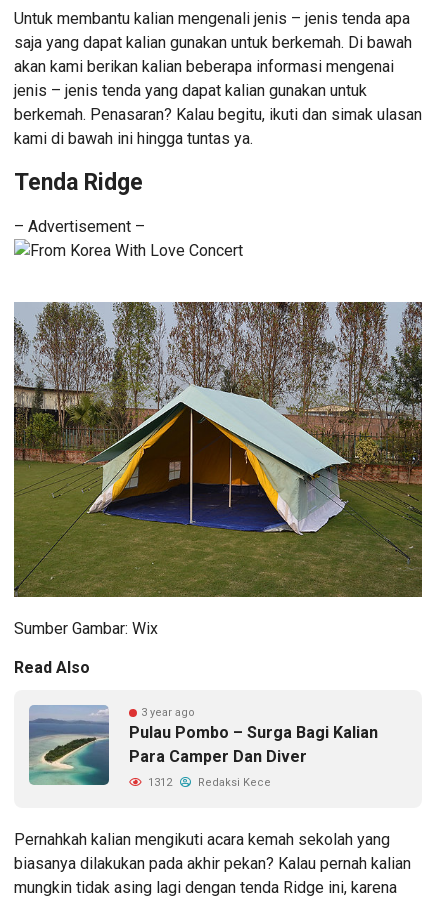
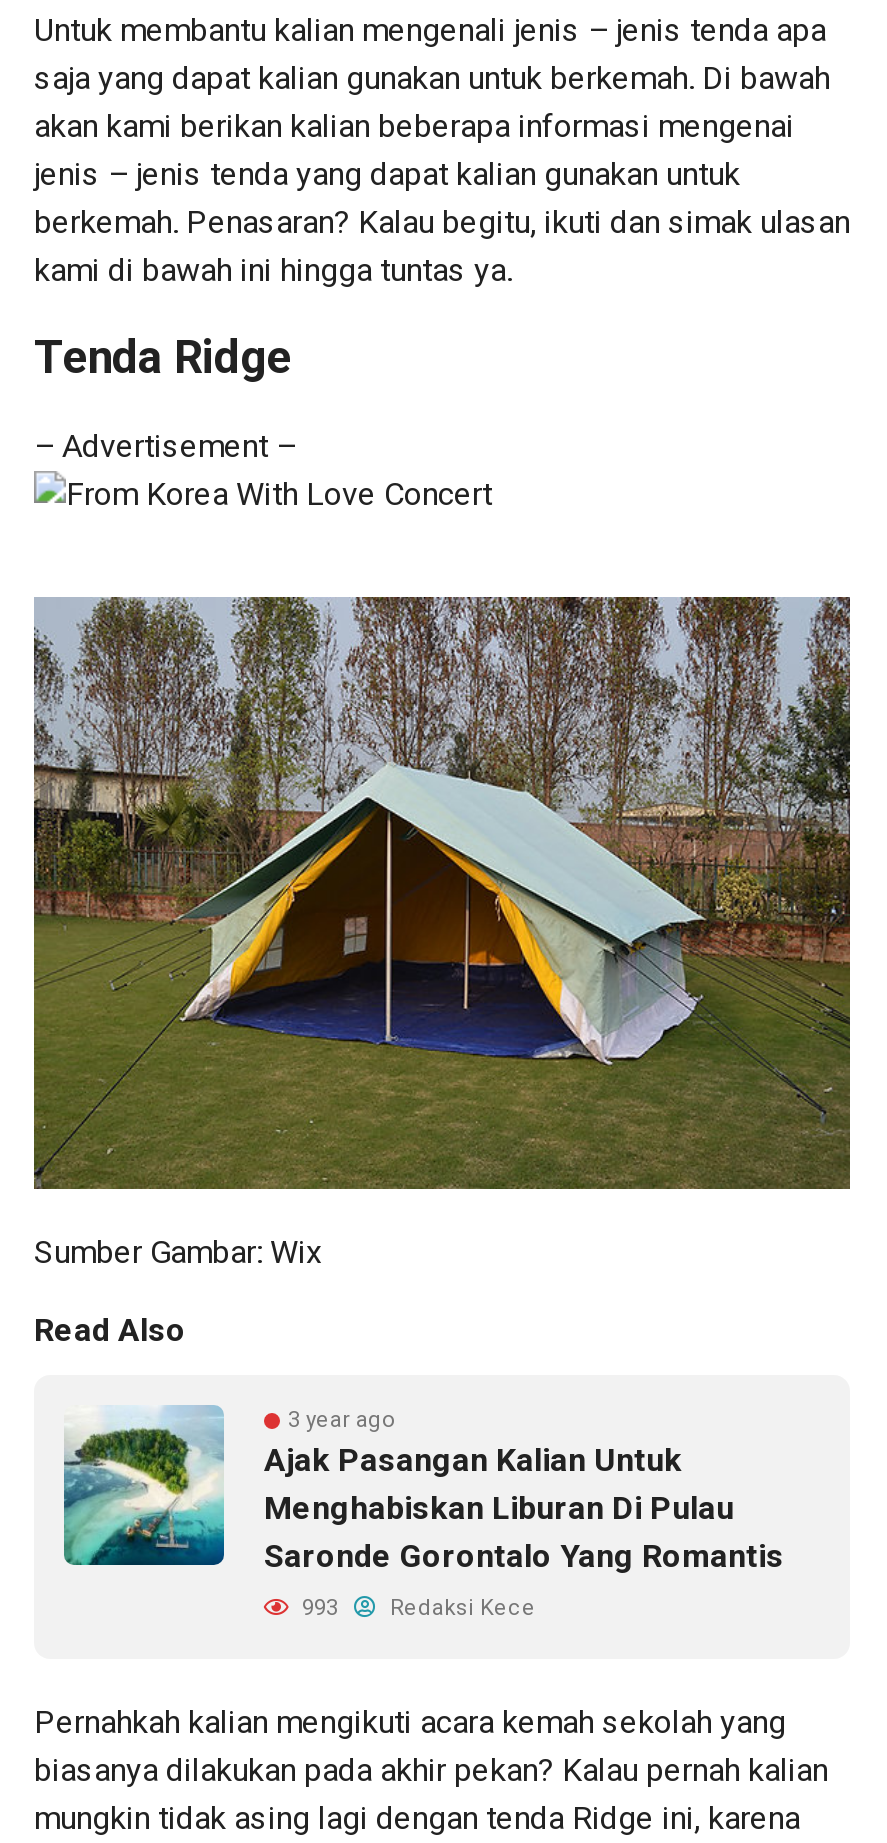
[29,705,378,786] [image] | Pulau Pombo – Surga Bagi Kalian | Para Camper Dan Diver -> [66,1405,784,1574] [image] | Ajak Pasangan Kalian Untuk | Menghabiskan Liburan Di Pulau | Saronde Gorontalo Yang Romantis
[145,776,271,789] 1312 Redaksi Kece -> [296,1594,536,1620] 993 Redaksi Kece

